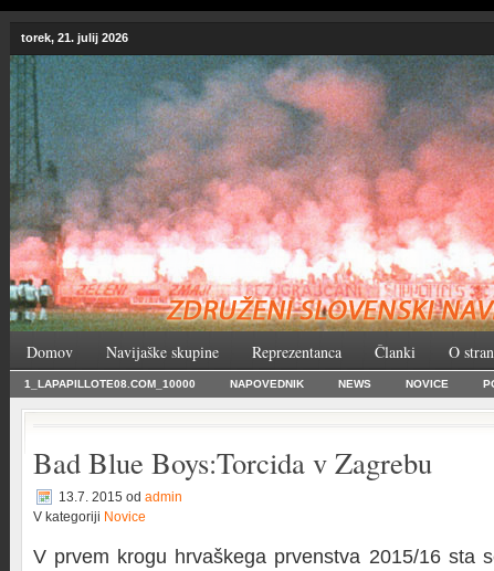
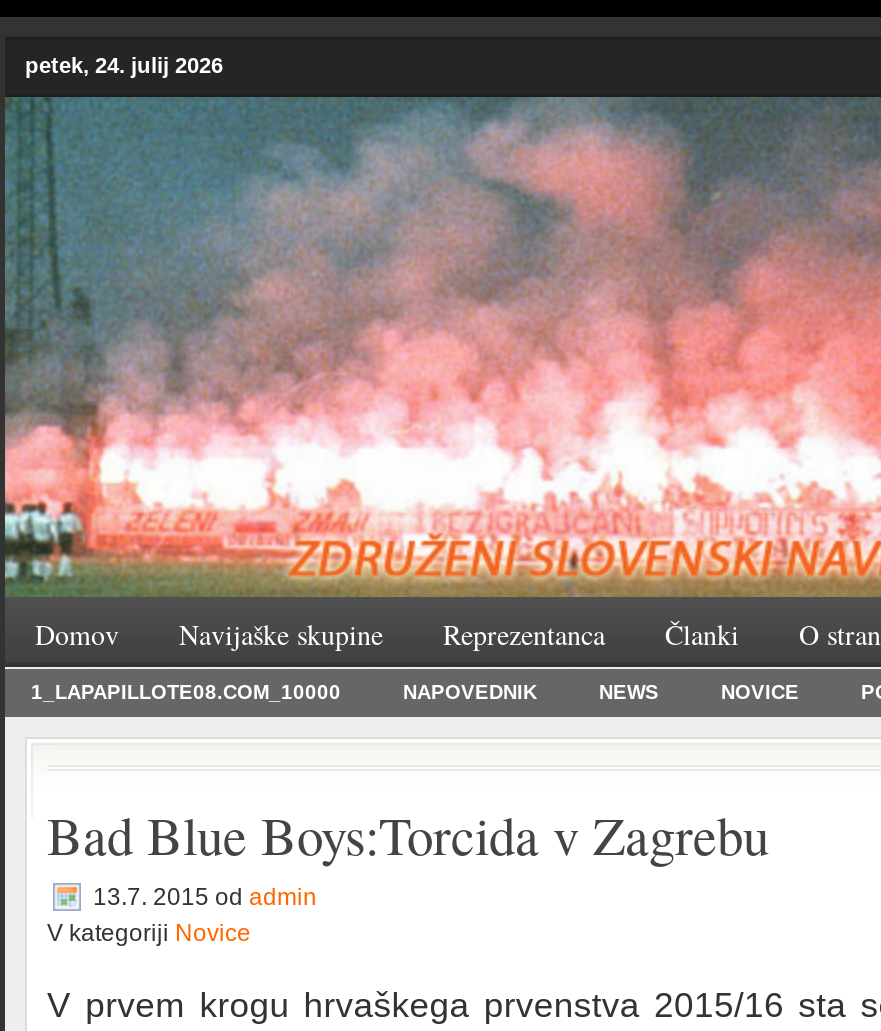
[21,31,128,44] torek, 21. julij 2026 -> [25,53,223,77] petek, 24. julij 2026

